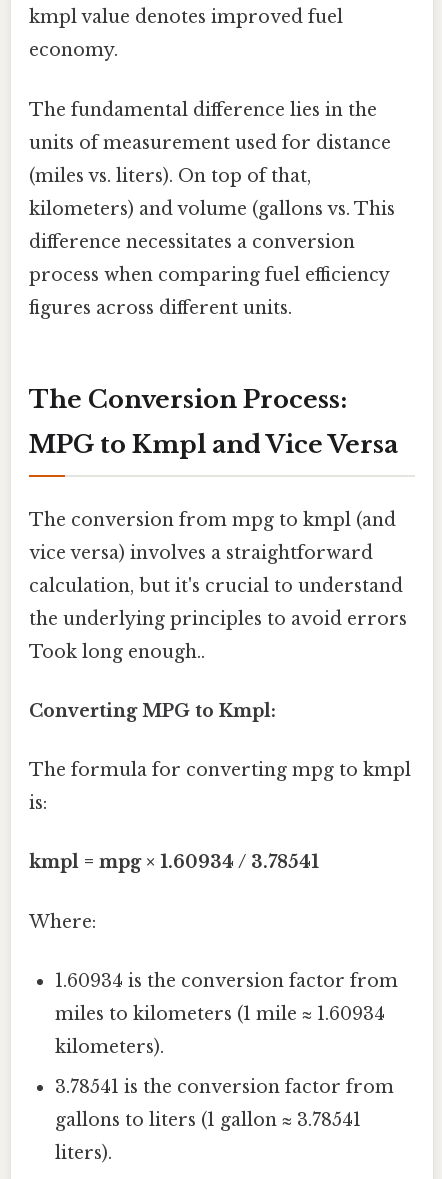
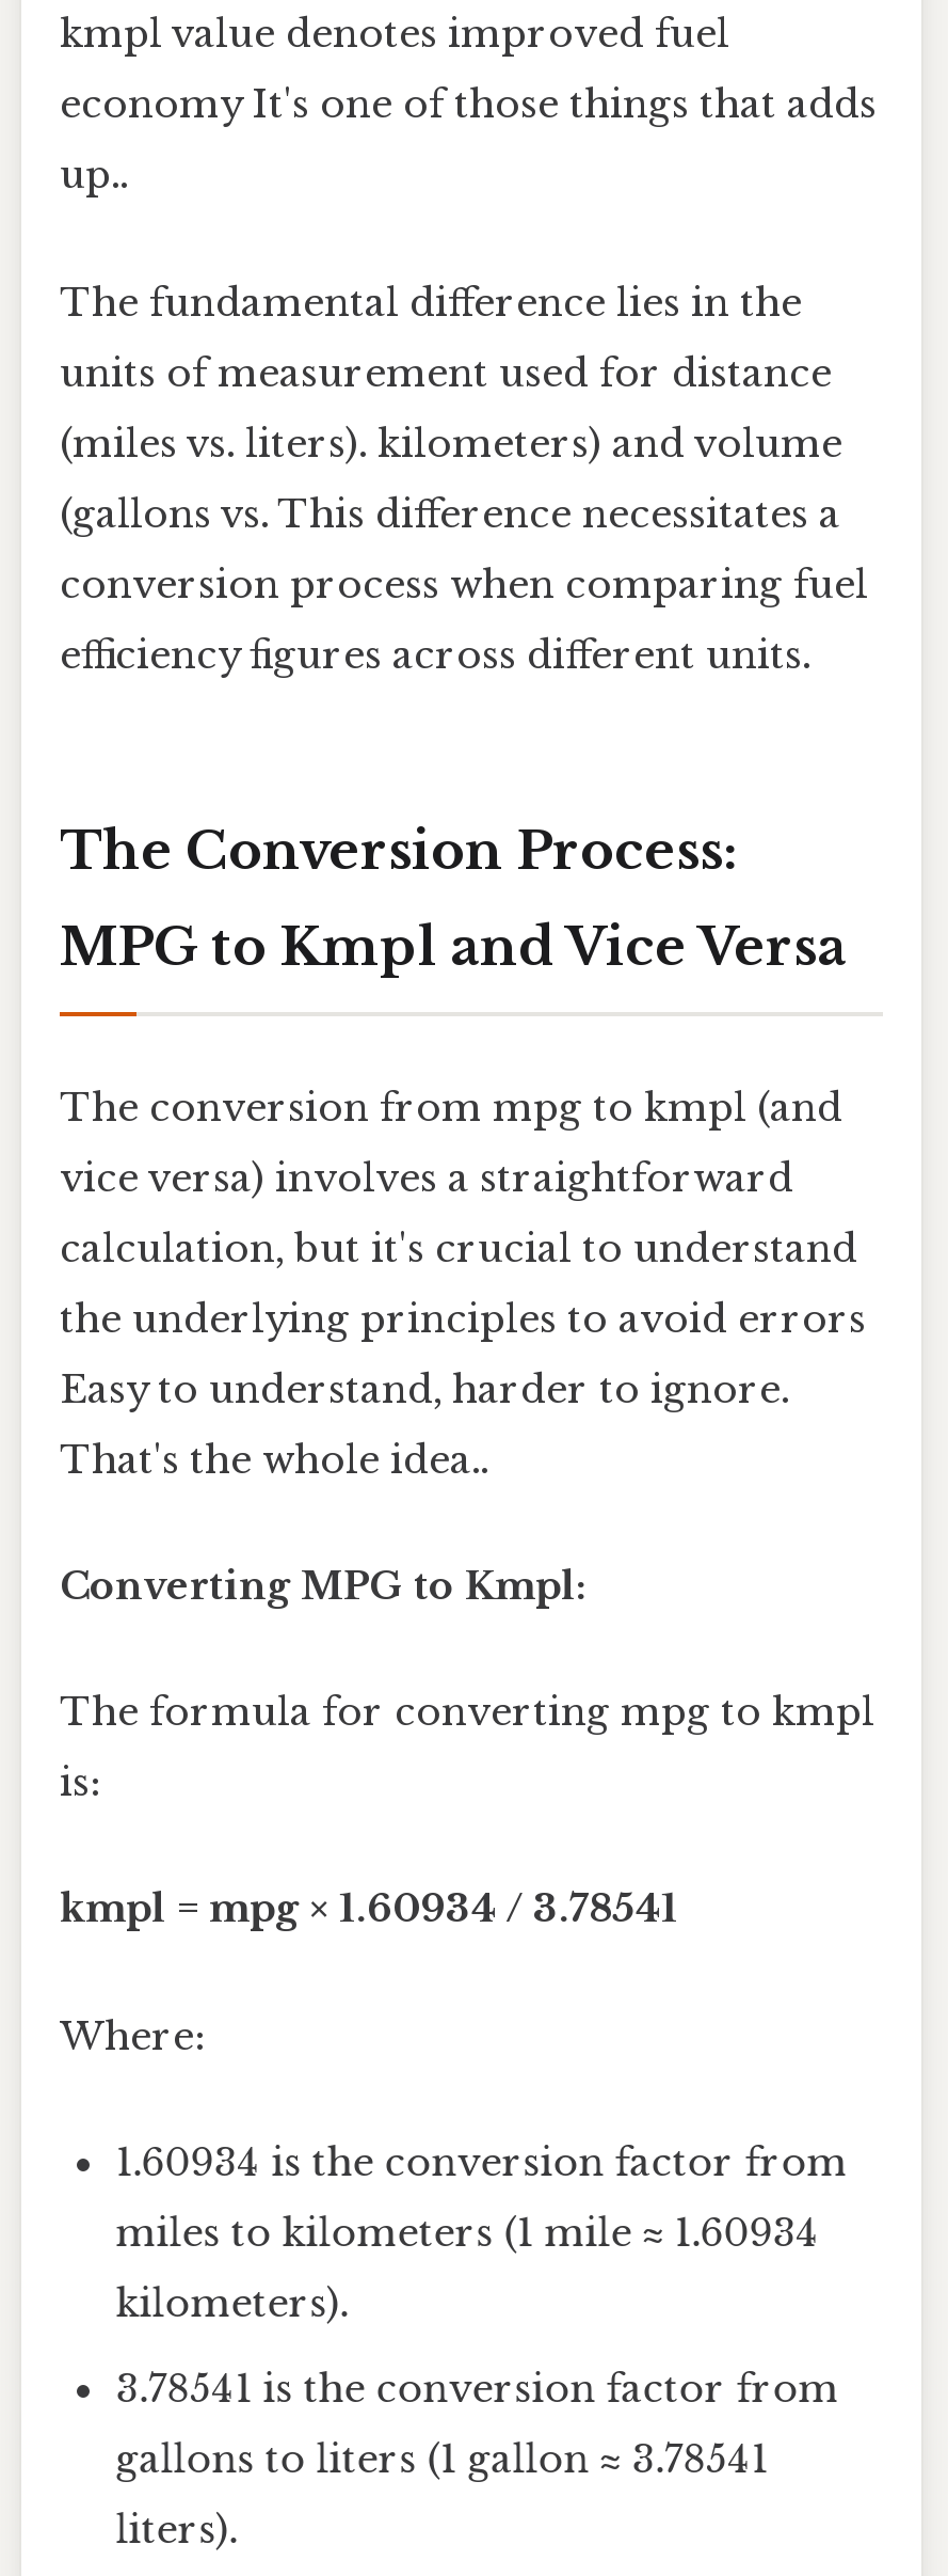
[29,39,118,61] economy. -> [60,82,877,199] economy It's one of those things that adds | up..
[29,165,395,319] (miles vs. liters). On top of that, | kilometers) and volume (gallons vs. This | difference necessitates a conversion | process when comparing fuel efficiency | figures across different units. -> [60,420,868,678] (miles vs. liters). kilometers) and volume | (gallons vs. This difference necessitates a | conversion process when comparing fuel | efficiency figures across different units.
[29,641,205,663] Took long enough.. -> [60,1366,789,1483] Easy to understand, harder to ignore. | That's the whole idea..

